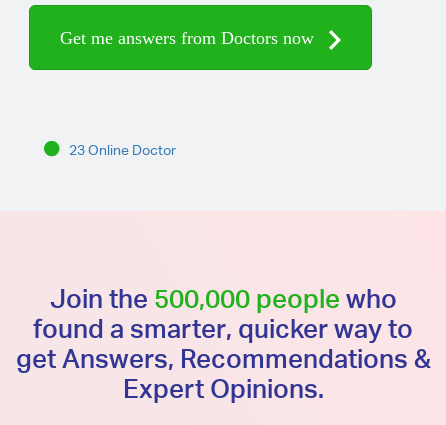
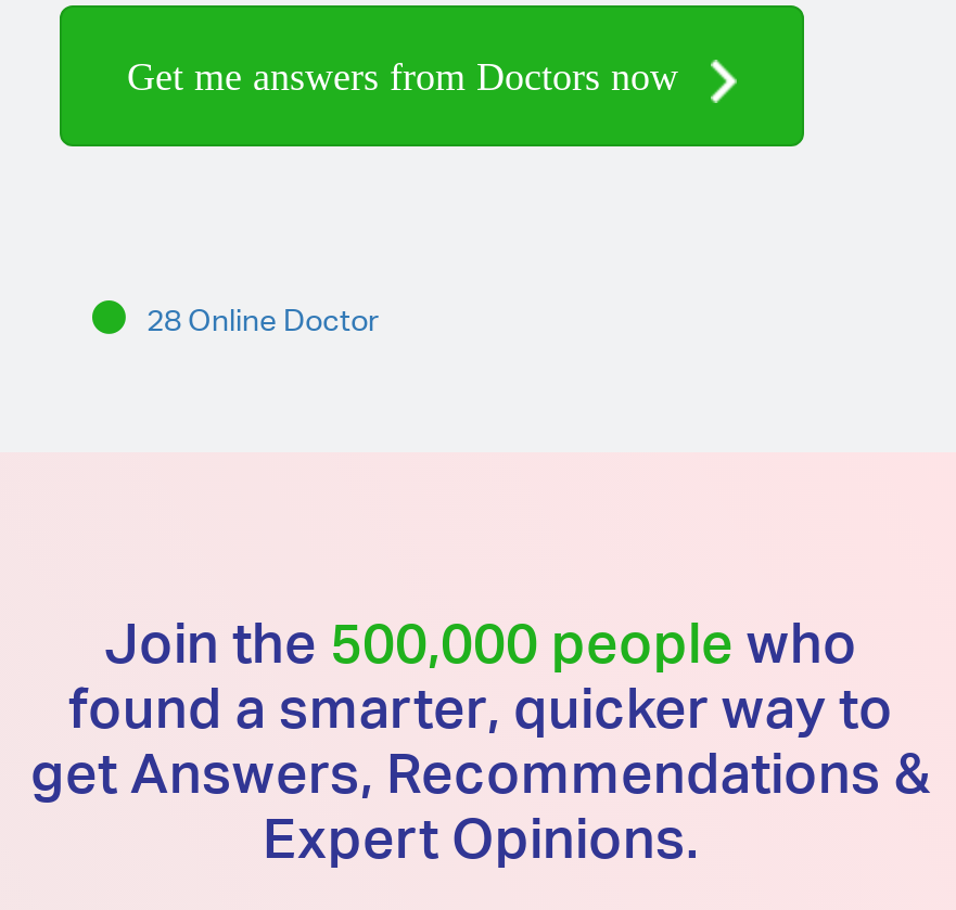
[69,142,176,158] 23 Online Doctor -> [146,303,379,338] 28 Online Doctor

